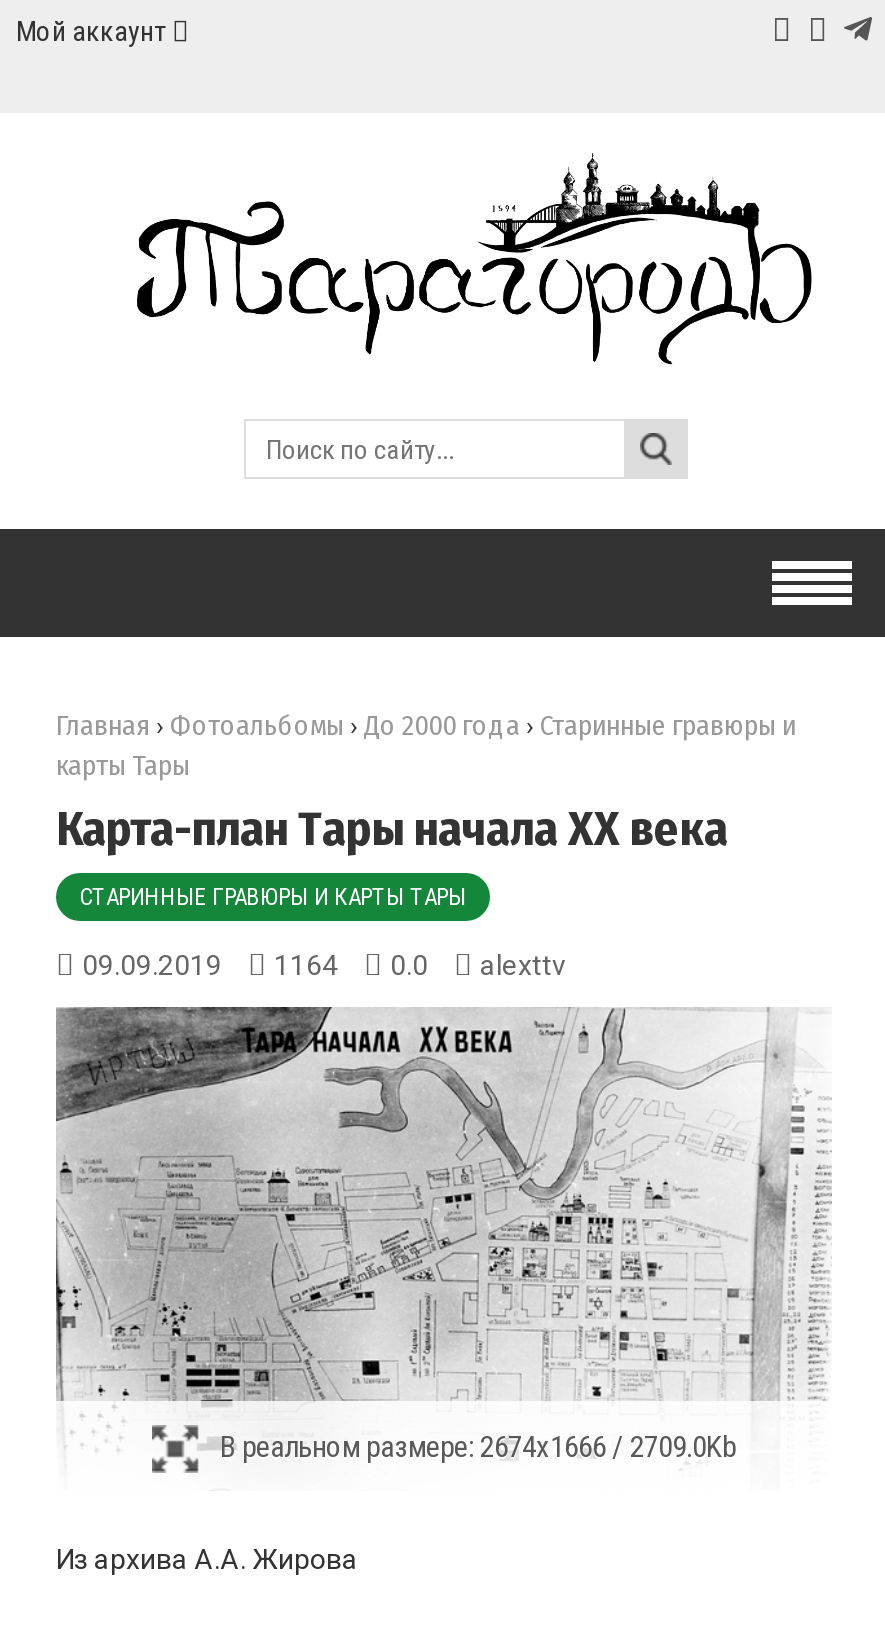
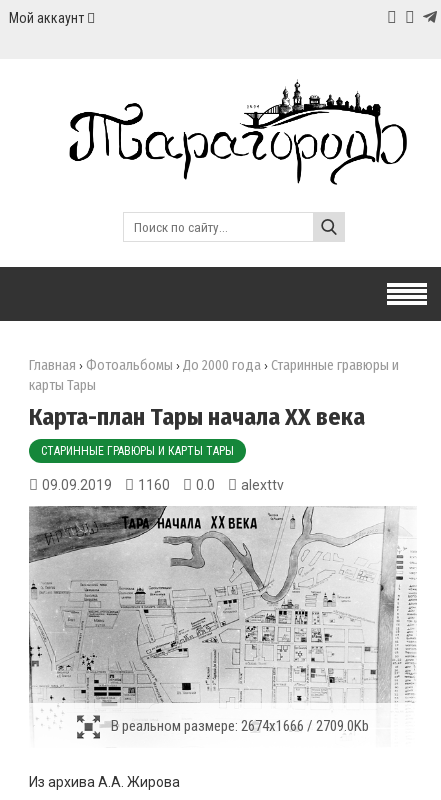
[82,949,566,981] 09.09.2019 1164 0.0 alexttv -> [42,477,284,493] 09.09.2019 1160 0.0 alexttv

